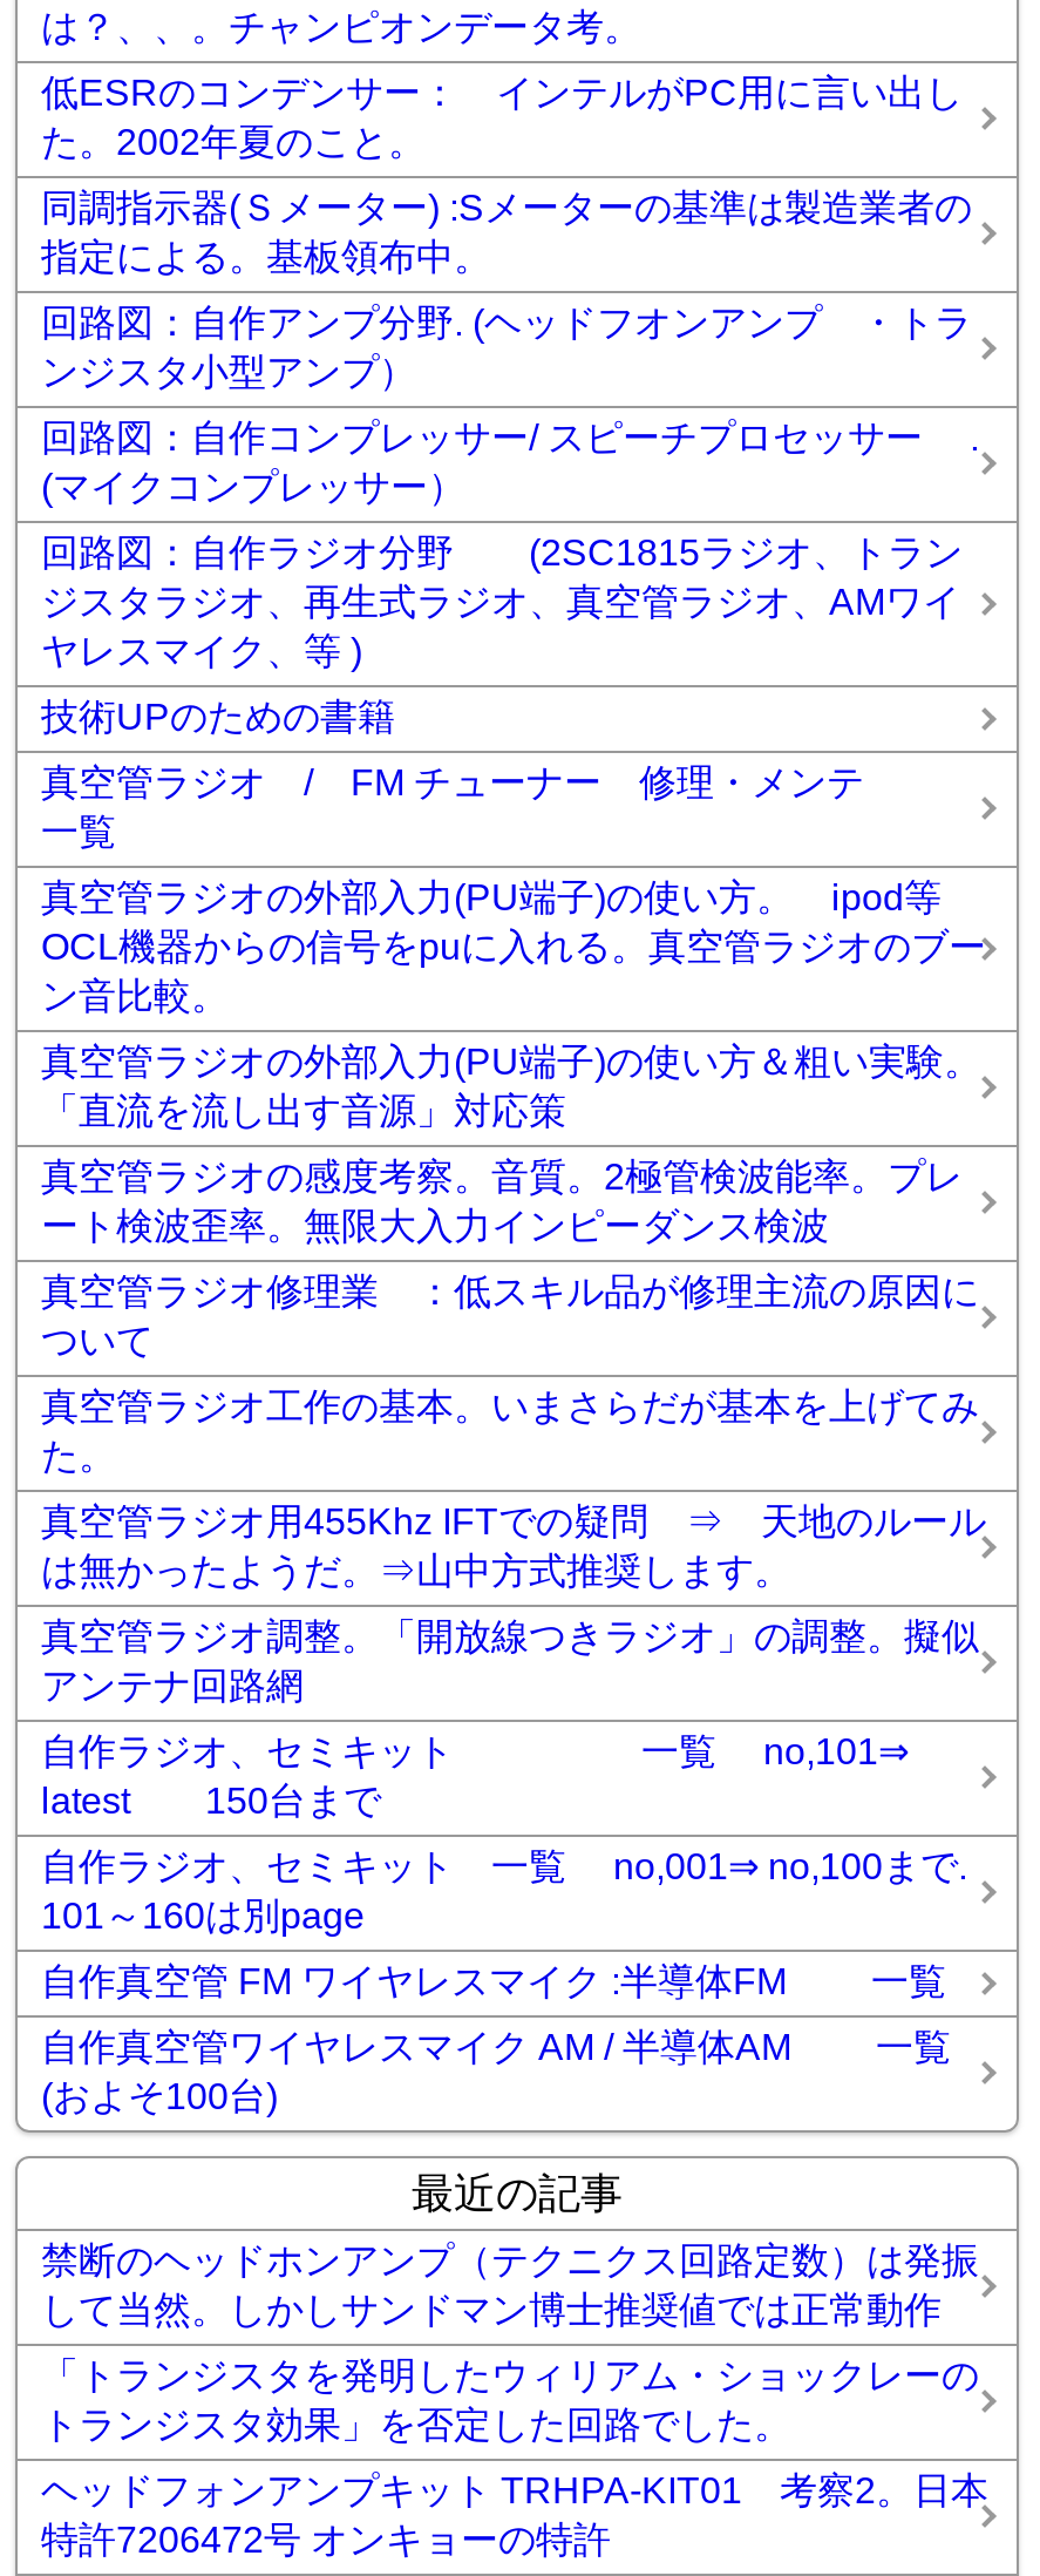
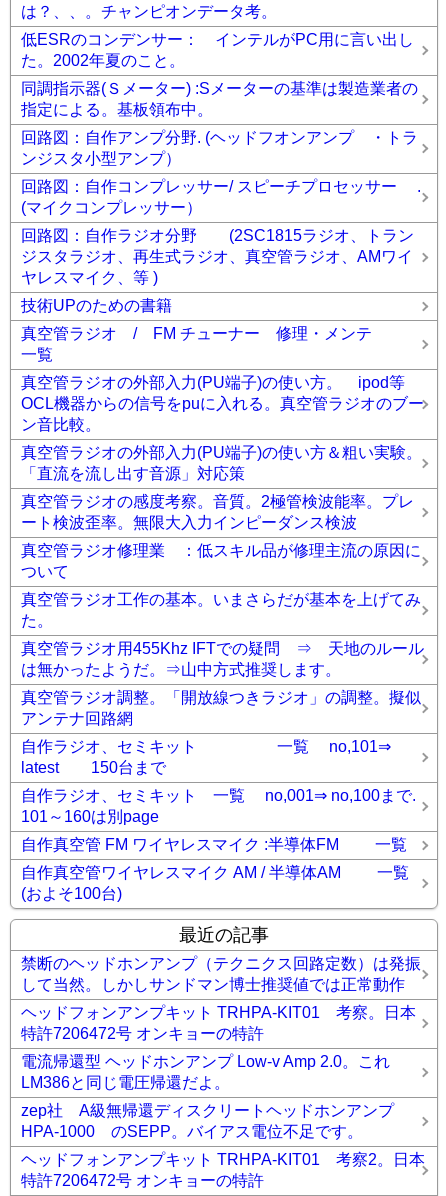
[41,2356,979,2446] 「トランジスタを発明したウィリアム・ショックレーの | トランジスタ効果」を否定した回路でした。 -> [21,1004,416,1140] ヘッドフォンアンプキット TRHPA-KIT01 考察。日本 | 特許7206472号 オンキョーの特許 | 電流帰還型 ヘッドホンアンプ Low-v Amp 2.0。これ | LM386と同じ電圧帰還だよ。 | zep社 A級無帰還ディスクリートヘッドホンアンプ | HPA-1000 のSEPP。バイアス電位不足です。

